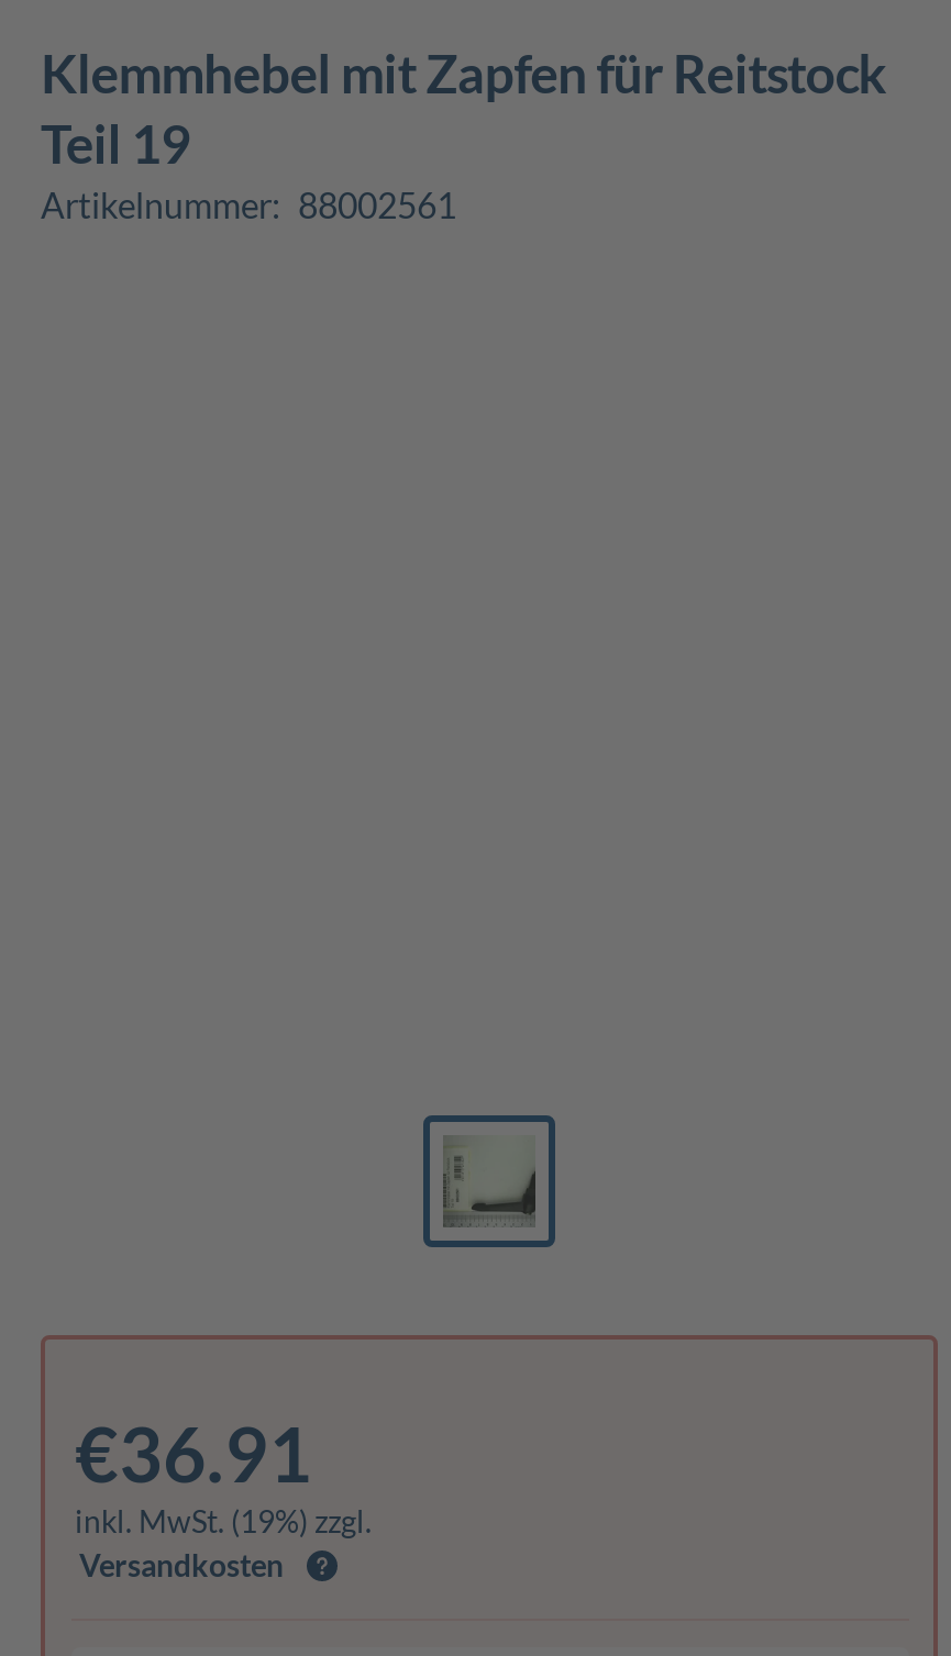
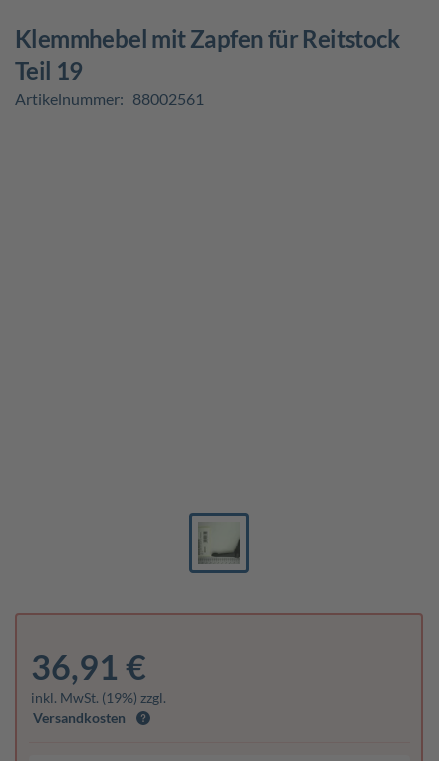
[75,1407,312,1497] €36.91 -> [30,645,145,686] 36,91 €

